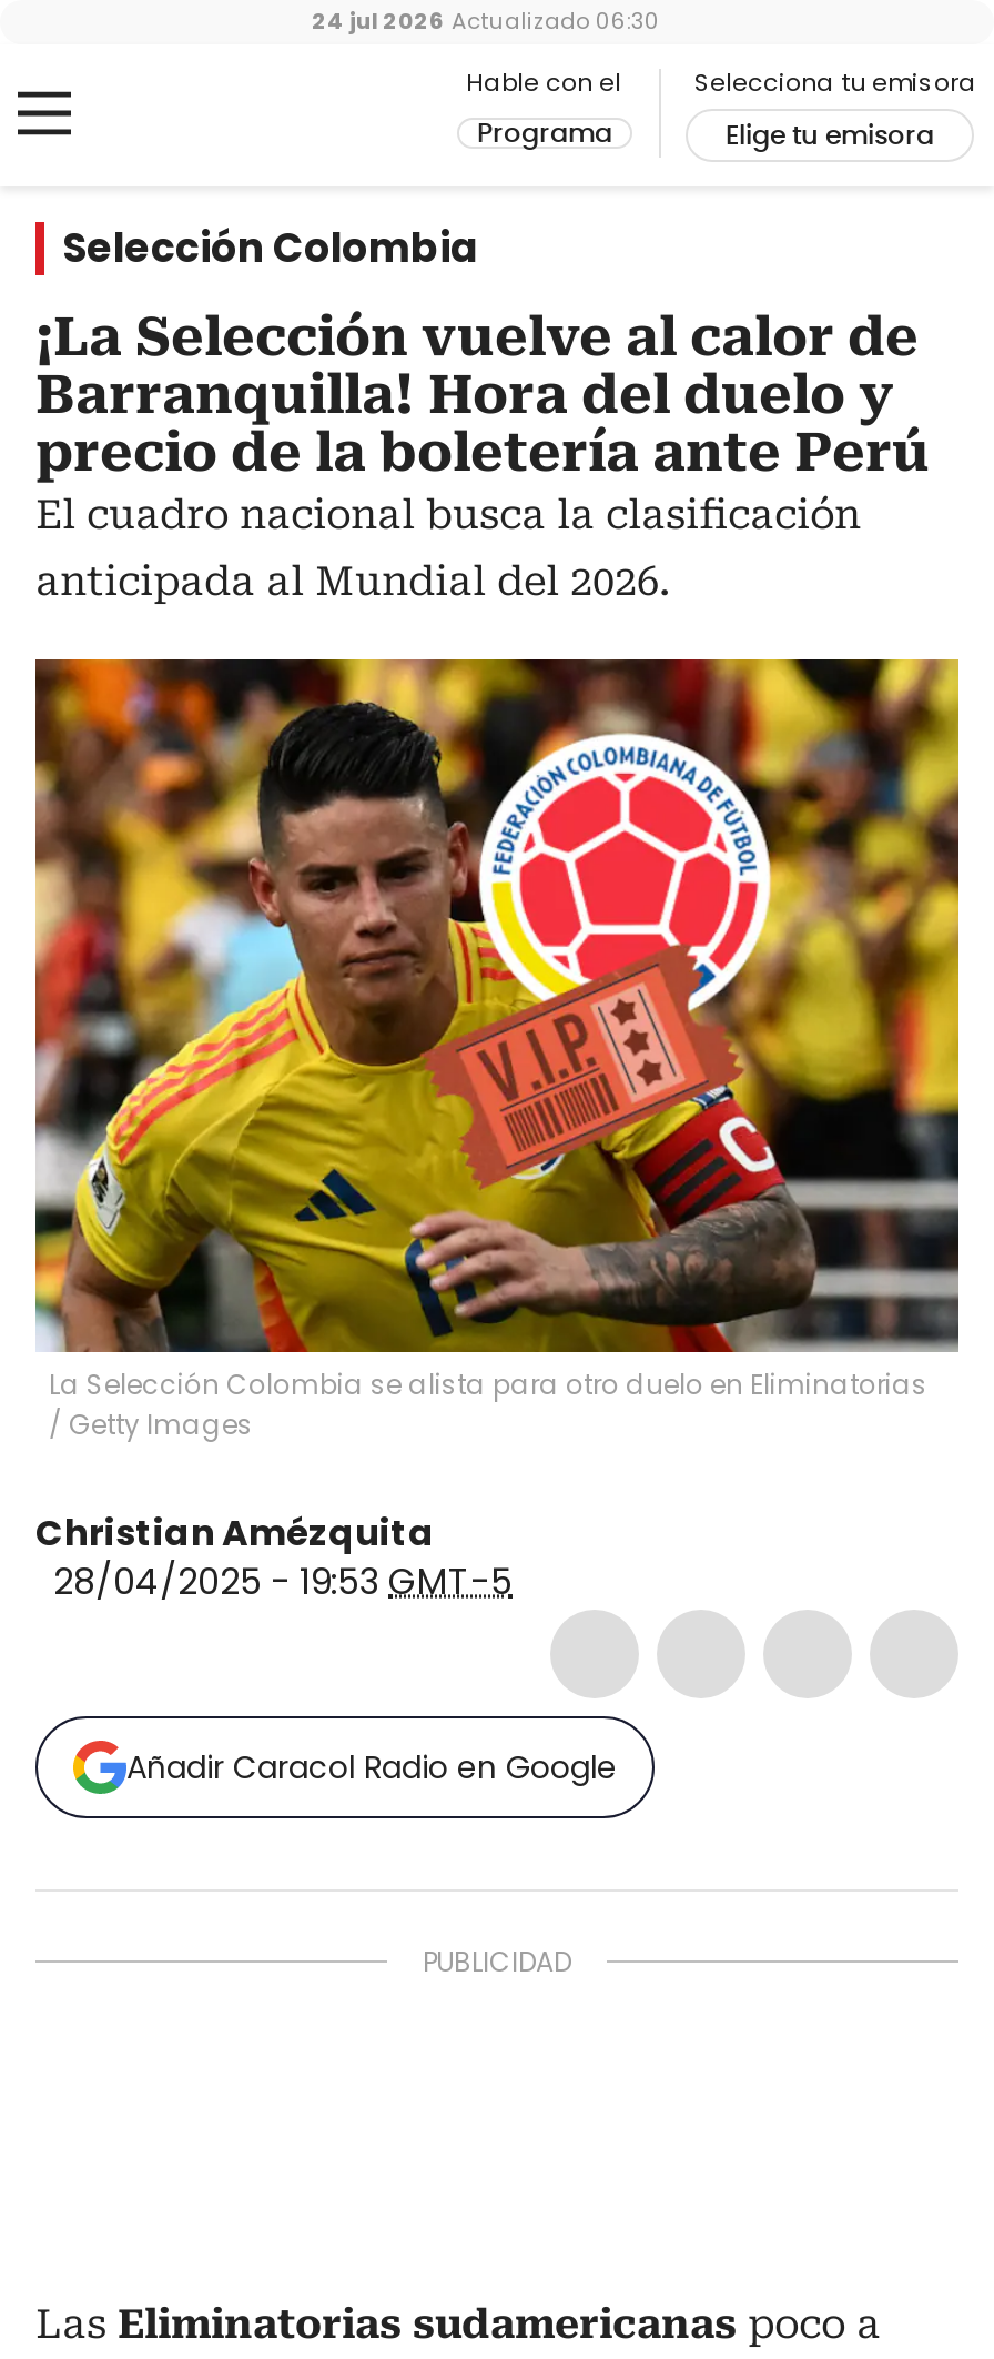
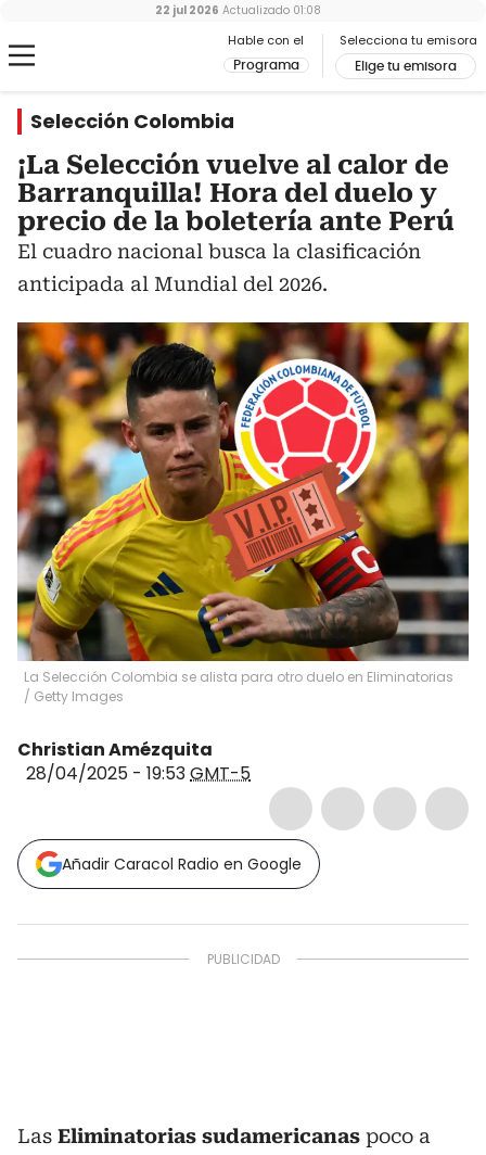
[312,4,660,38] 24 jul 2026 Actualizado 06:30 -> [155,2,321,18] 22 jul 2026 Actualizado 01:08

